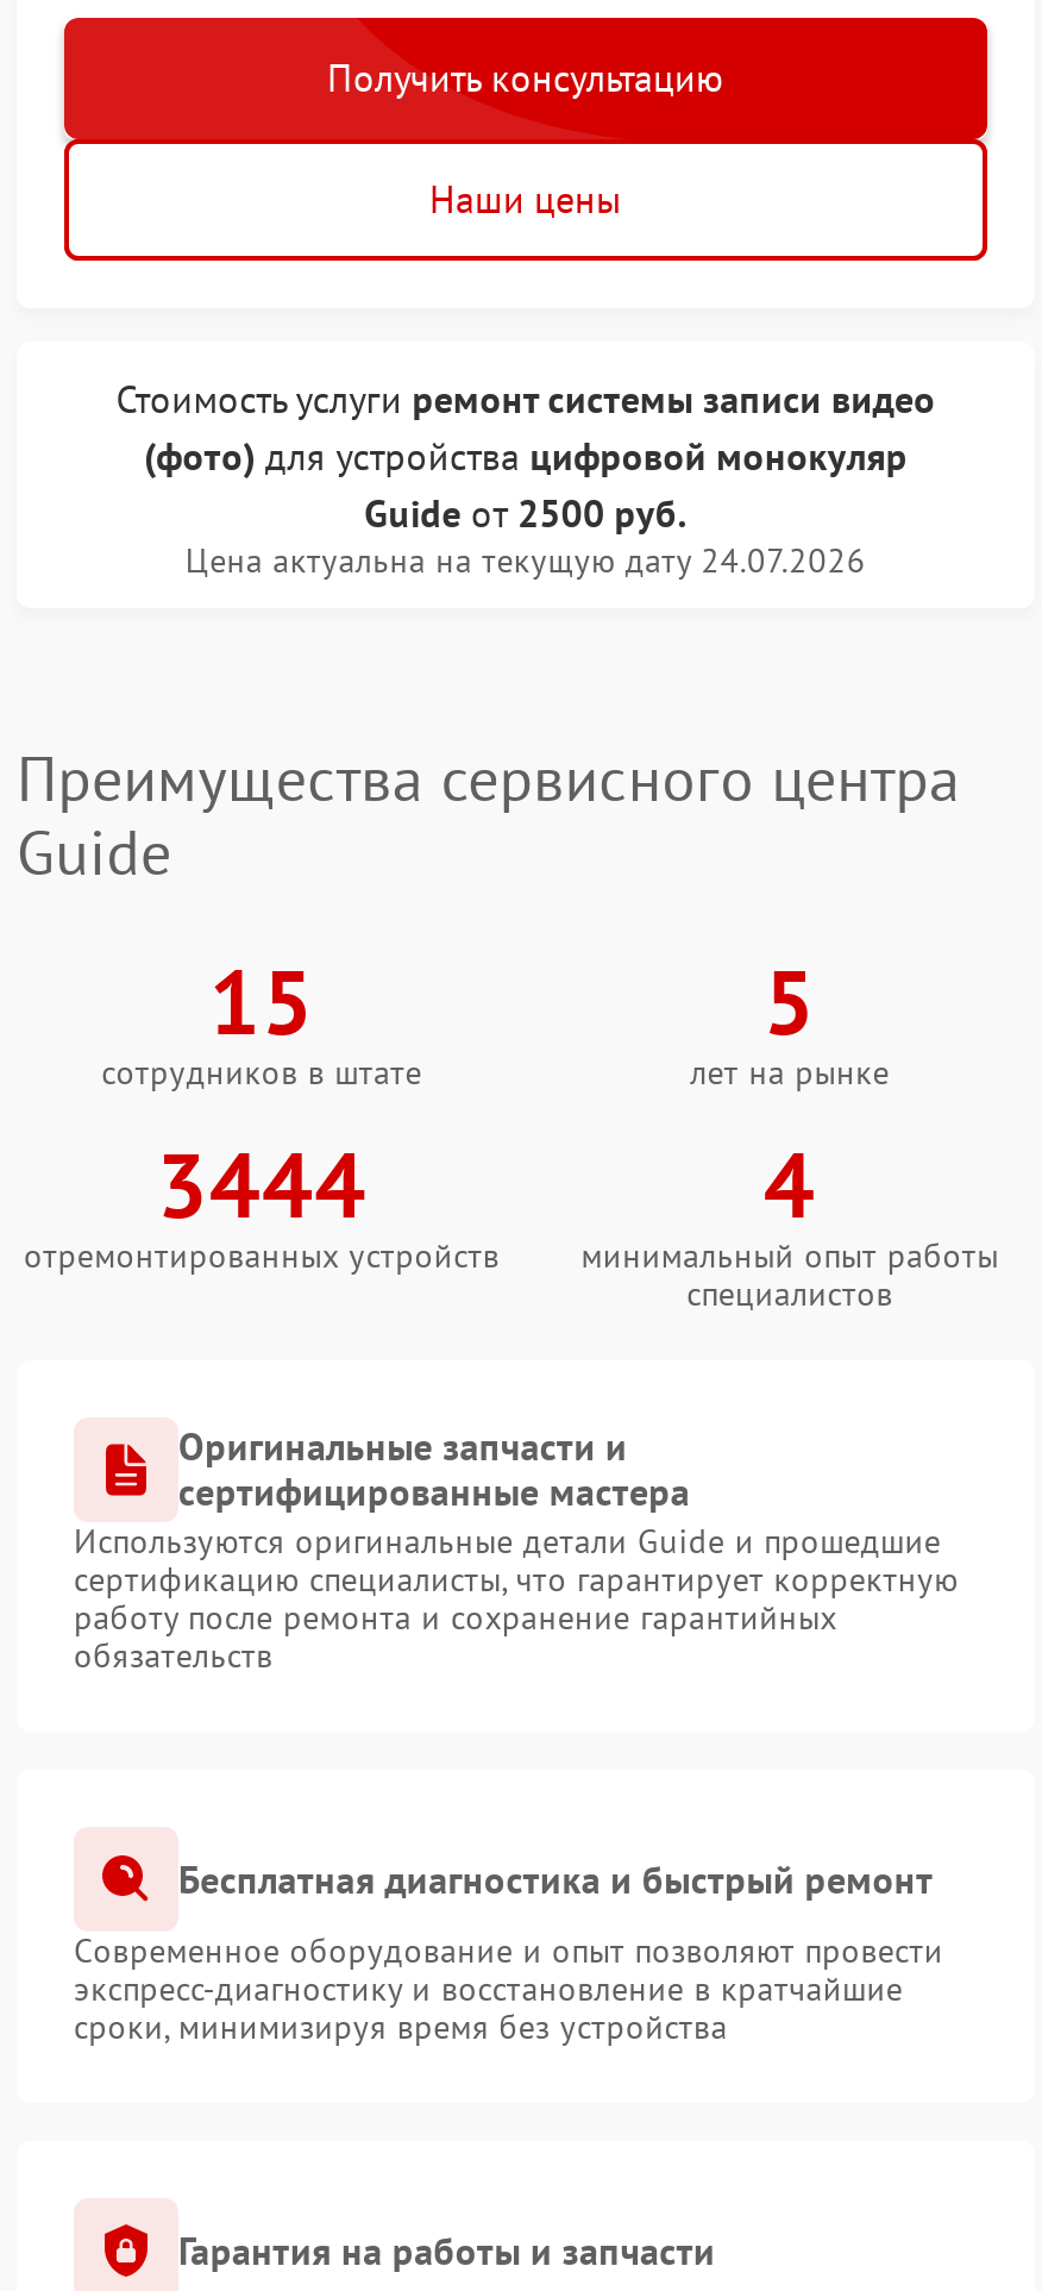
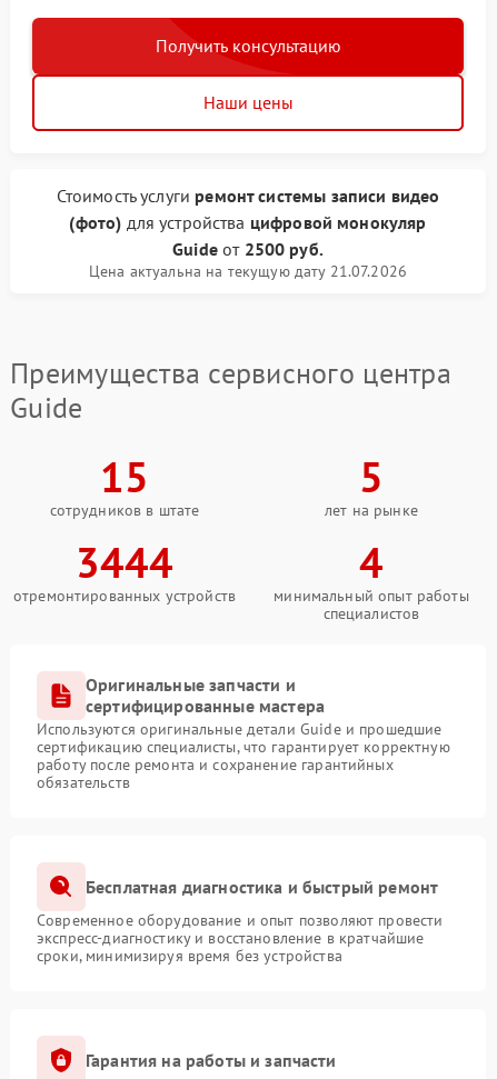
[185,539,866,582] Цена актуальна на текущую дату 24.07.2026 -> [89,261,407,281] Цена актуальна на текущую дату 21.07.2026

